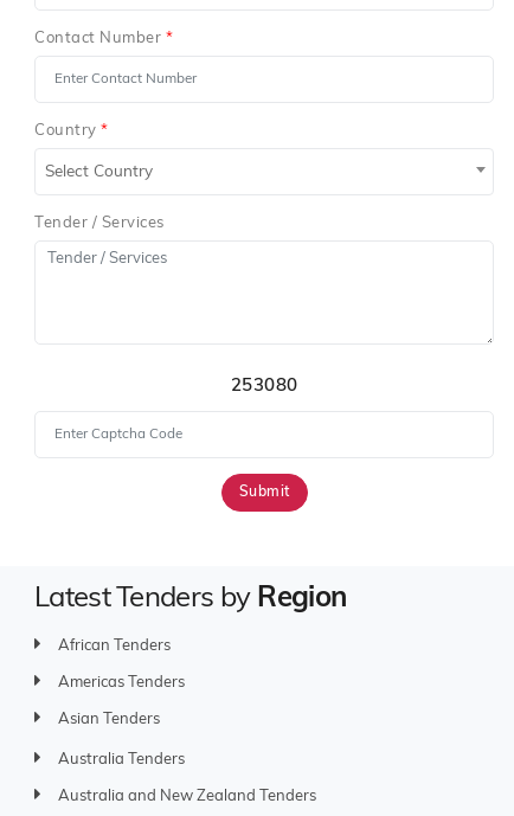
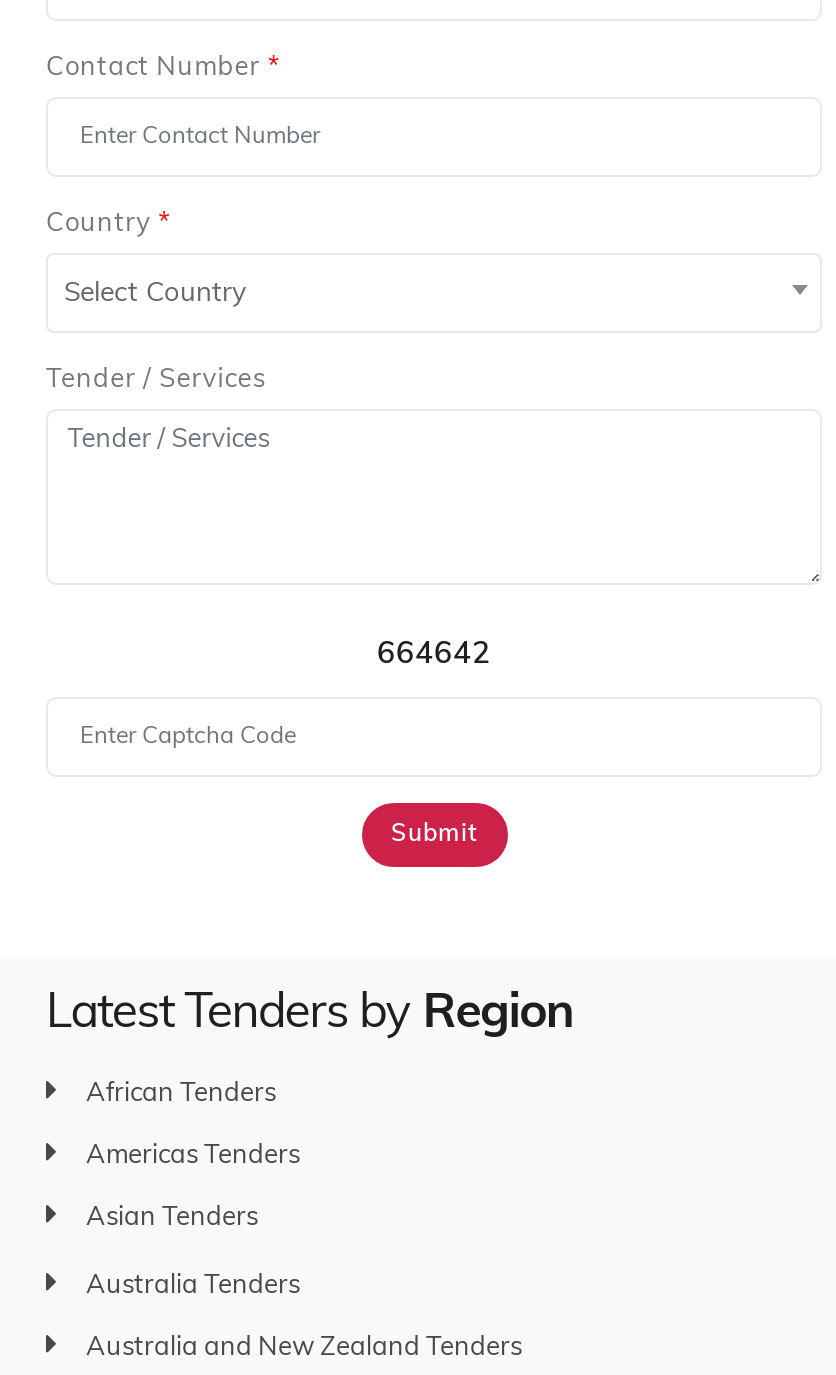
[230,378,298,395] 253080 -> [377,641,491,671] 664642

